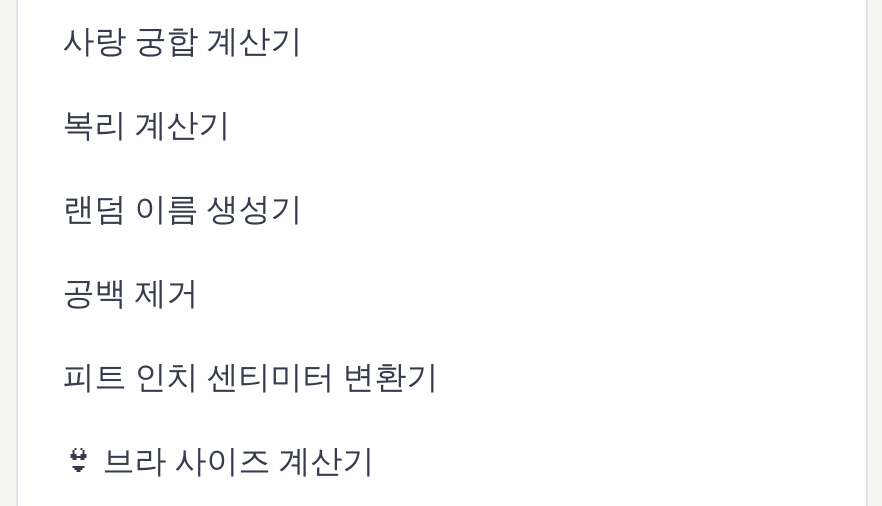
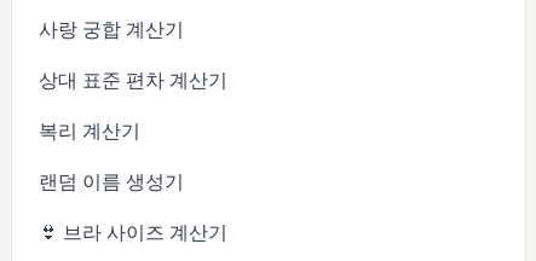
none -> [39,67,228,93] 상대 표준 편차 계산기
moved [62,102,302,230] -> [39,117,184,195]: 복리 계산기 | 랜덤 이름 생성기
[62,270,438,398] 공백 제거 | 피트 인치 센티미터 변환기 -> none

